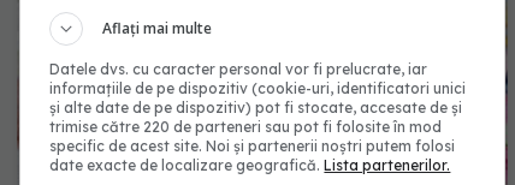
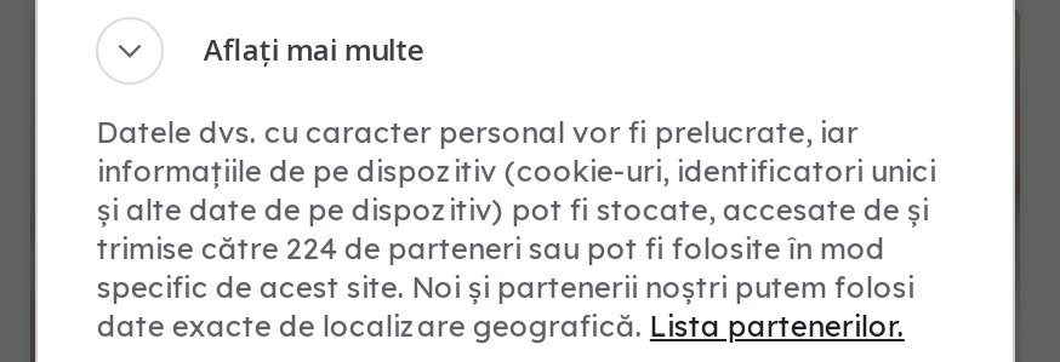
[50,118,442,136] trimise către 220 de parteneri sau pot fi folosite în mod -> [97,230,885,266] trimise către 224 de parteneri sau pot fi folosite în mod

